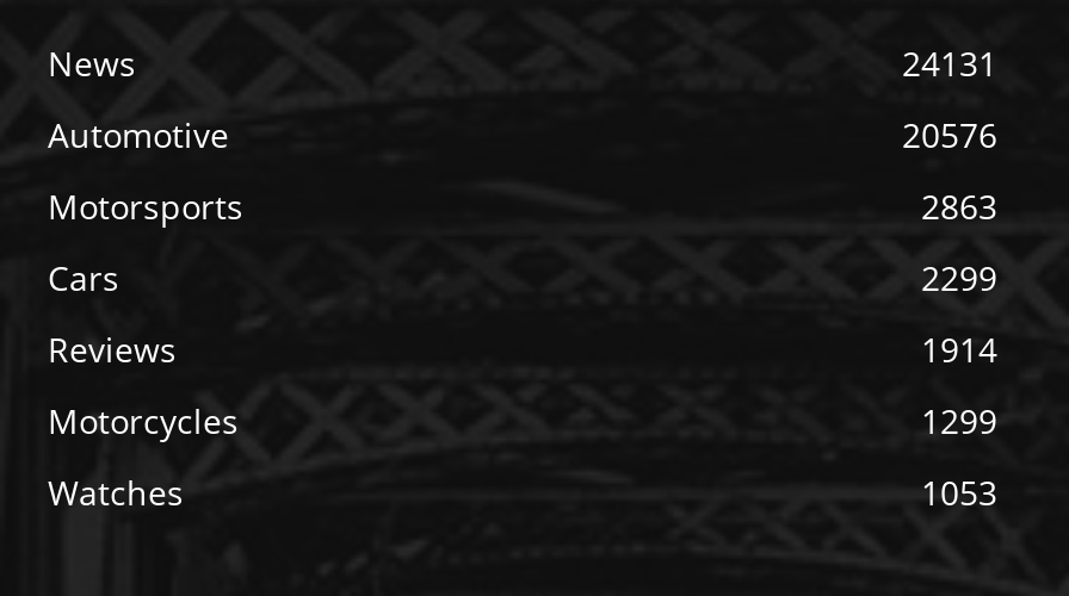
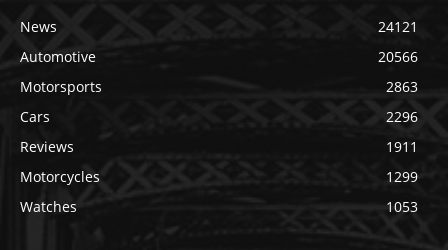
[902,41,997,86] 24131 -> [378,17,418,36] 24121
[902,112,997,157] 20576 -> [378,47,418,66] 20566
[921,255,997,300] 2299 -> [386,107,418,126] 2296
[921,327,997,372] 1914 -> [386,137,418,156] 1911

